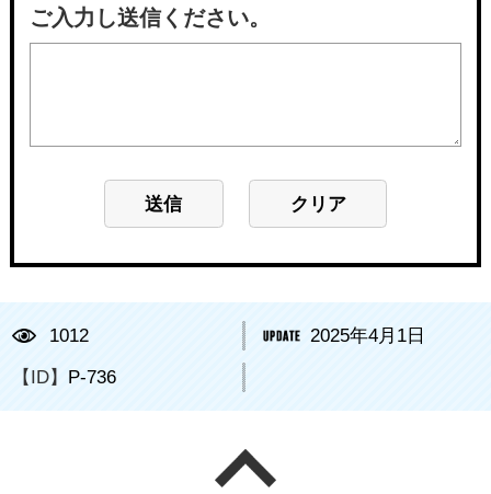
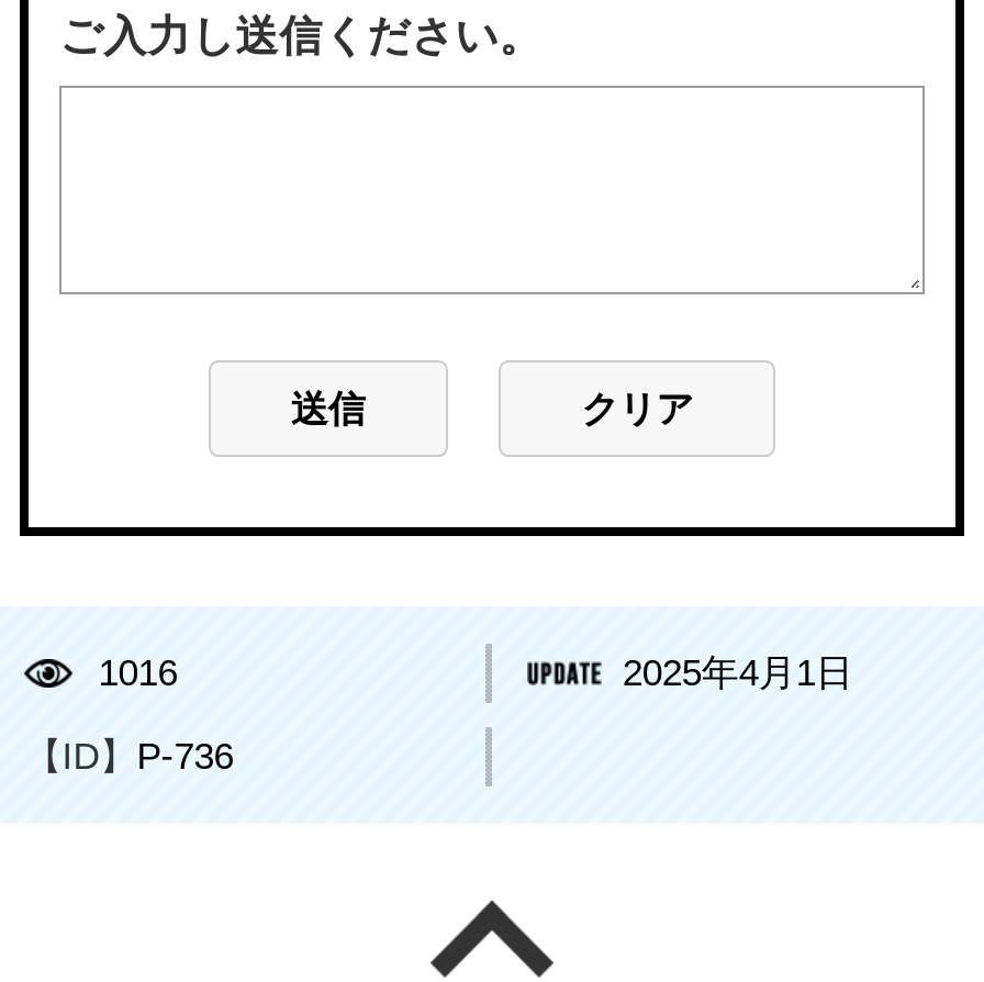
[49,325,89,346] 1012 -> [98,652,177,693] 1016

